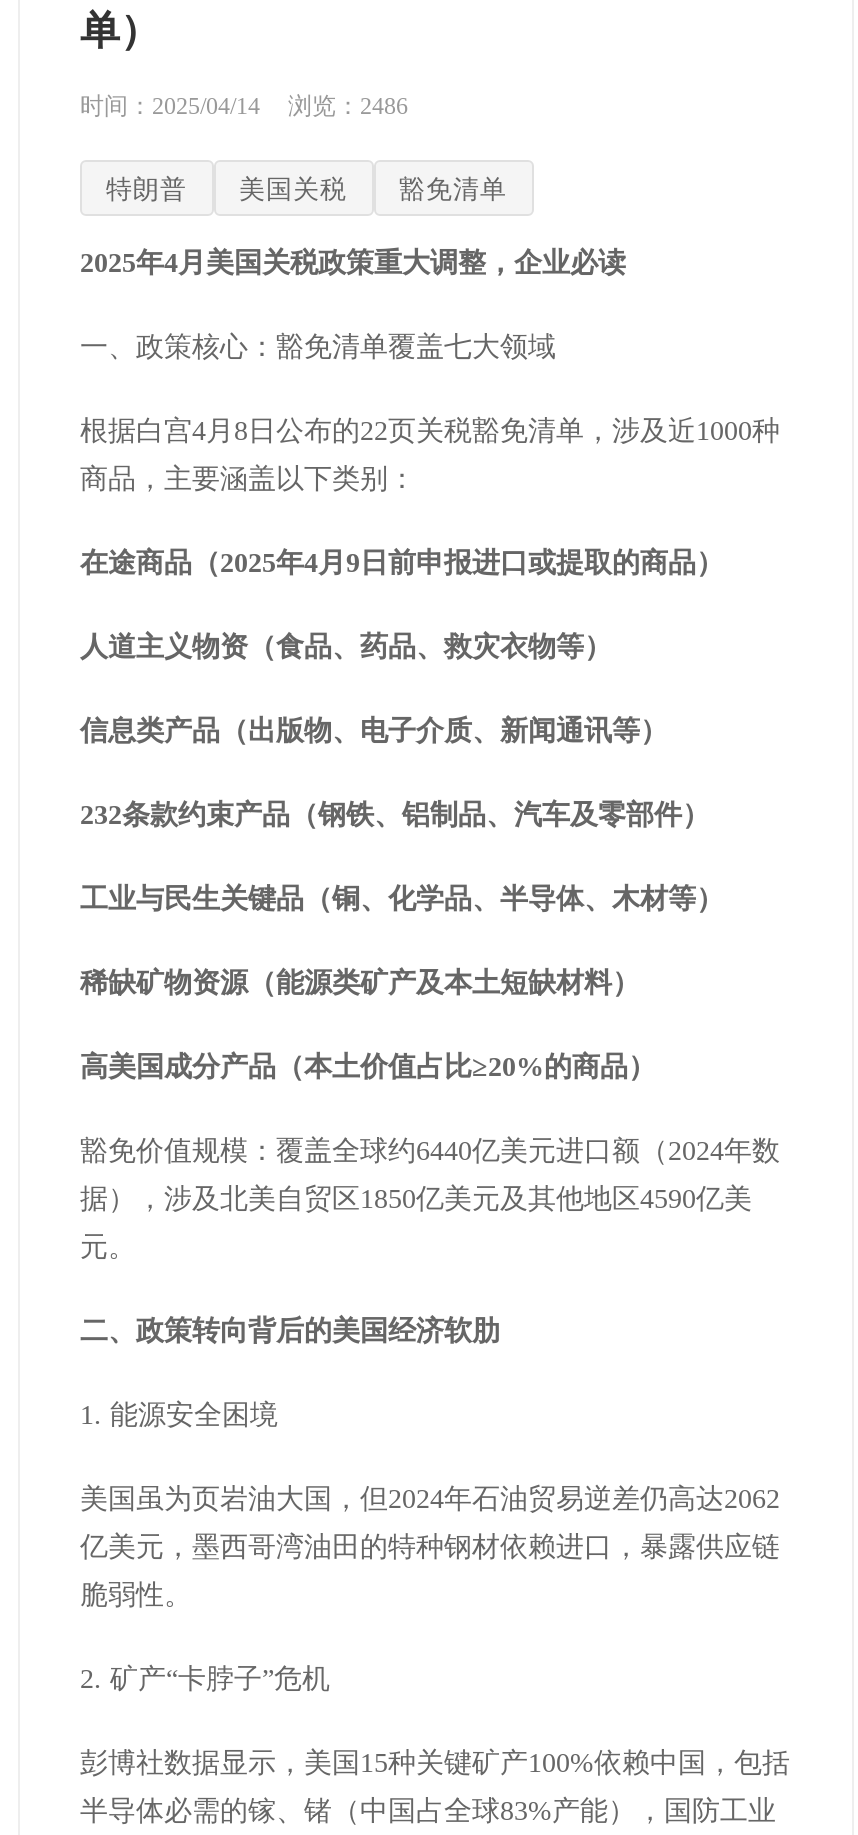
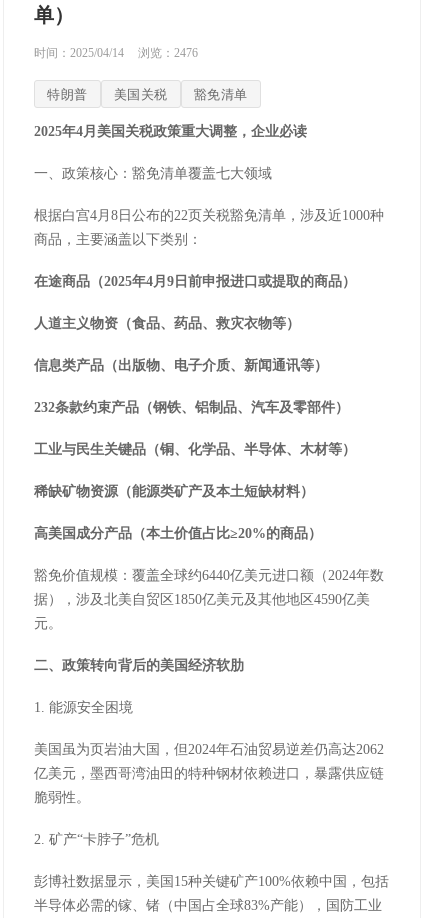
[80,92,408,120] 时间：2025/04/14 浏览：2486 -> [34,46,198,60] 时间：2025/04/14 浏览：2476

